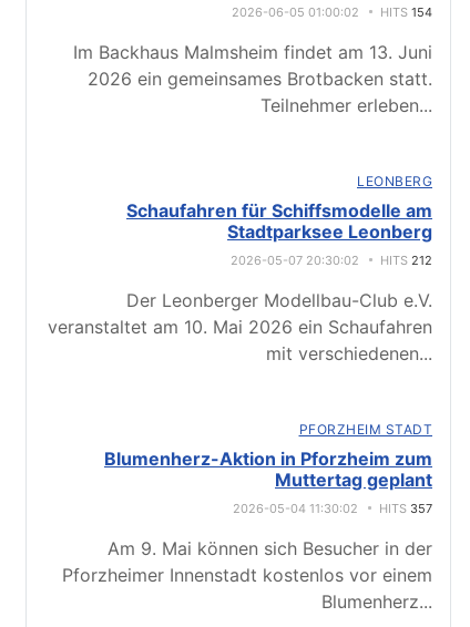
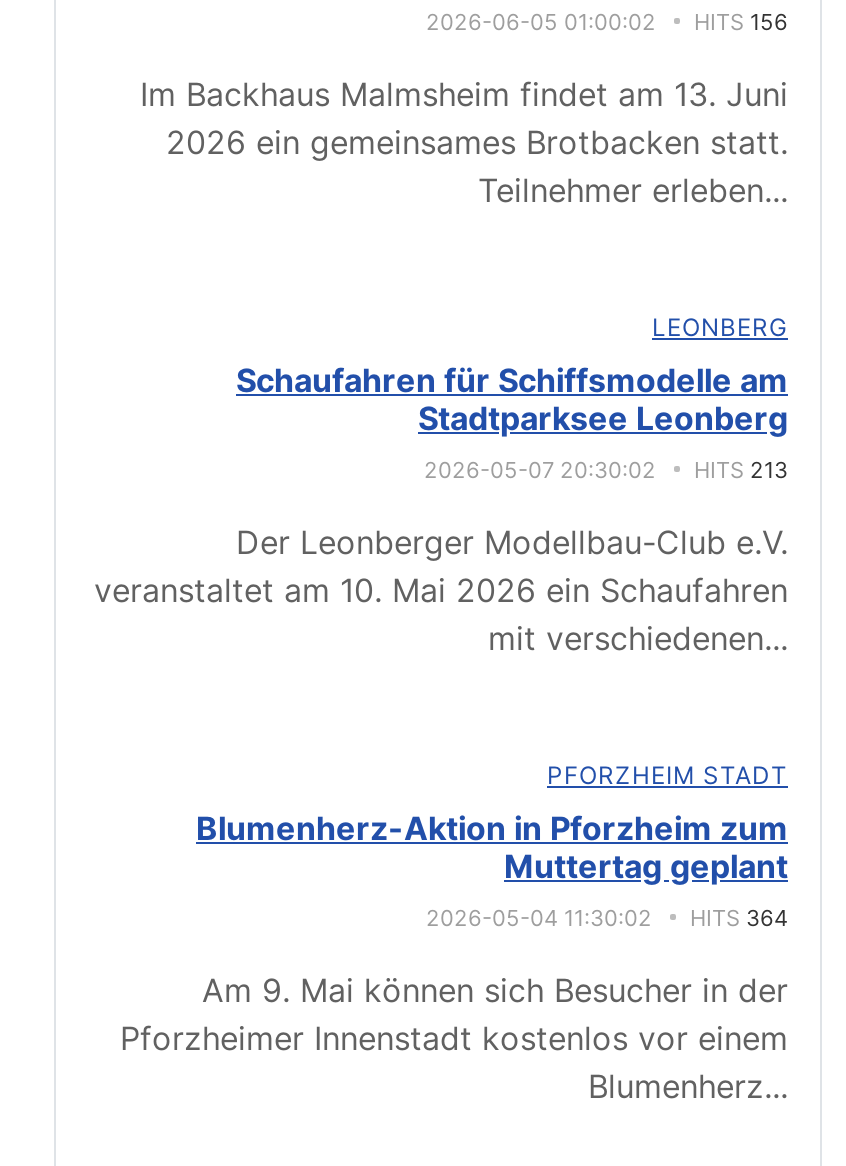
[232,5,432,20] 2026-06-05 01:00:02 HITS 154 -> [426,9,788,37] 2026-06-05 01:00:02 HITS 156
[231,253,432,268] 2026-05-07 20:30:02 HITS 212 -> [424,457,788,485] 2026-05-07 20:30:02 HITS 213
[233,501,432,517] 2026-05-04 11:30:02 HITS 357 -> [426,905,788,933] 2026-05-04 11:30:02 HITS 364

